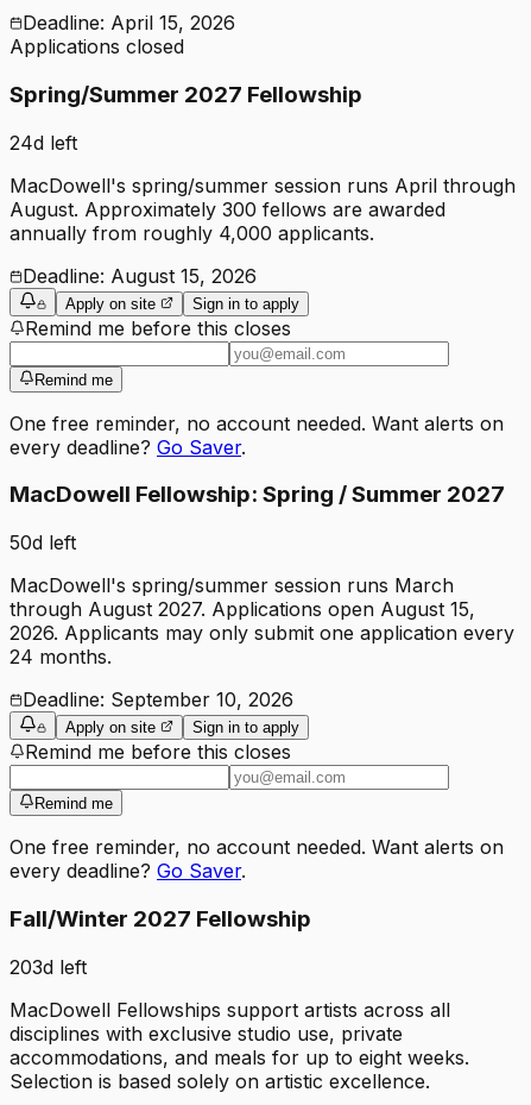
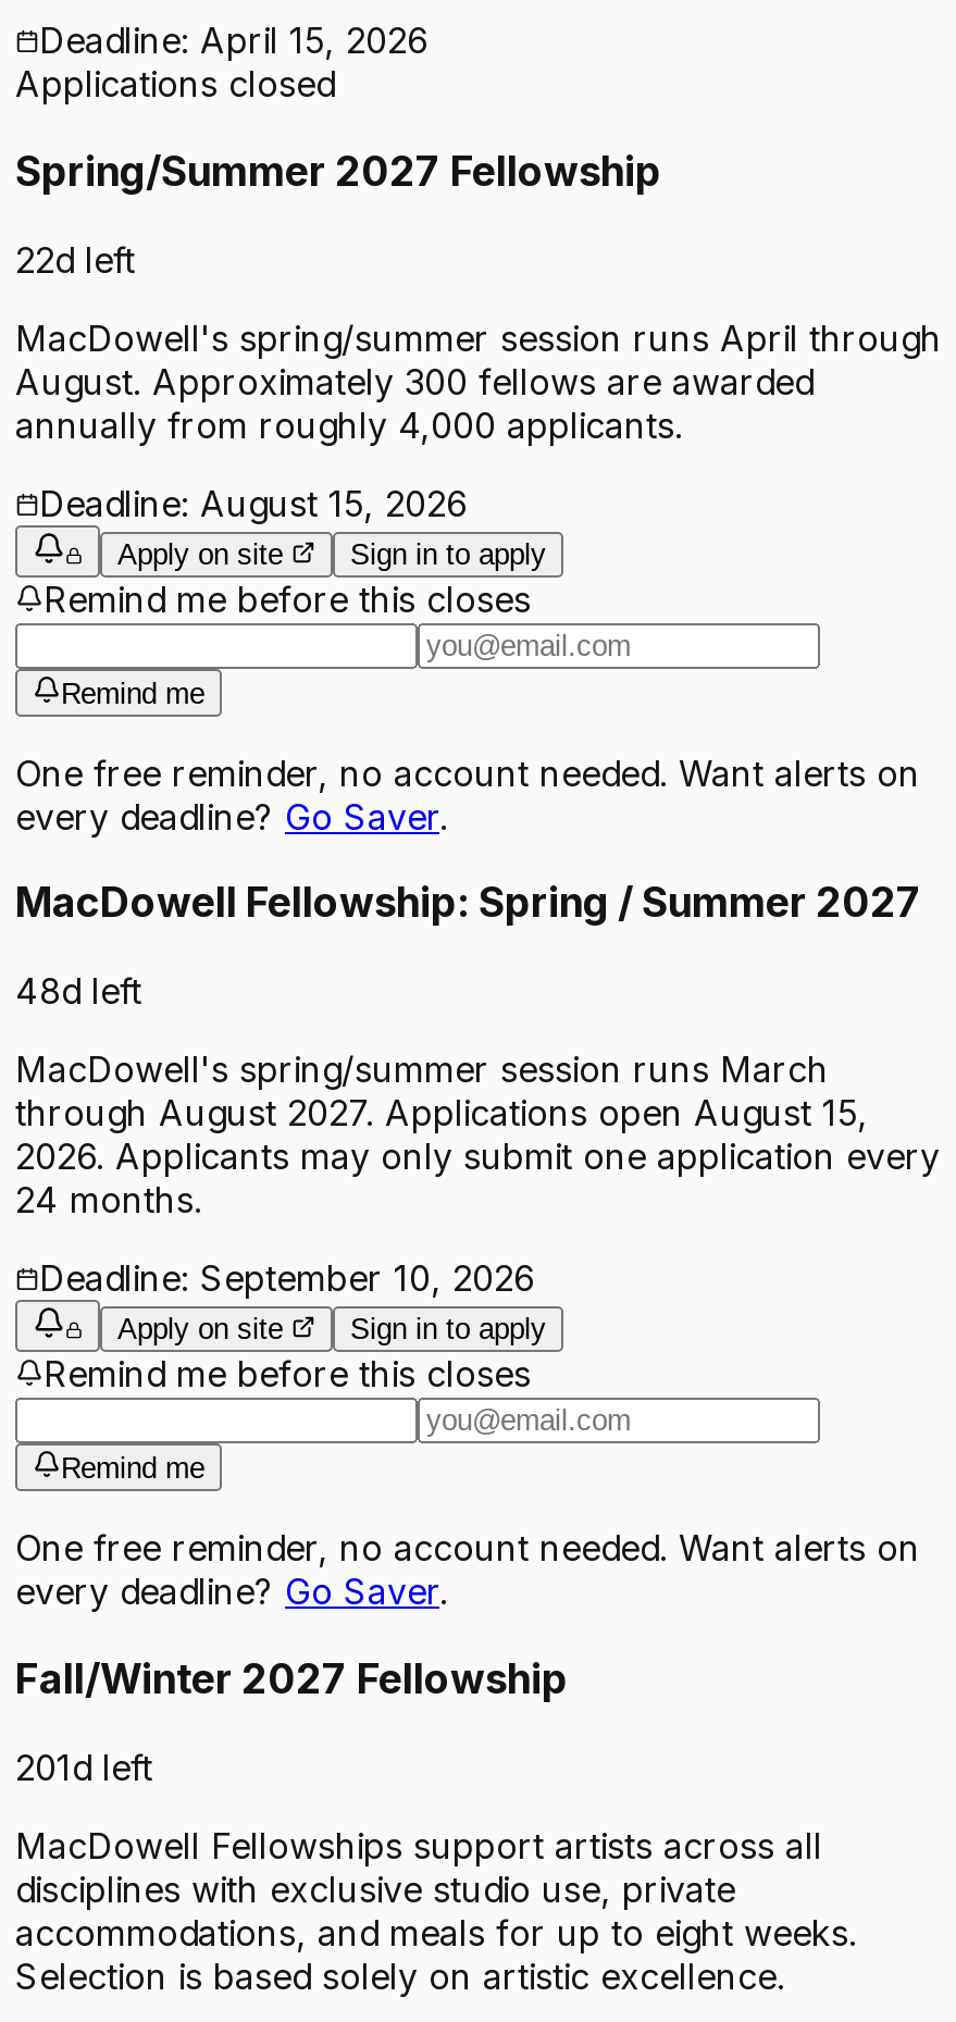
[10,130,77,154] 24d left -> [15,238,135,281] 22d left
[10,531,76,554] 50d left -> [15,969,141,1013] 48d left
[10,955,87,978] 203d left -> [15,1745,152,1788] 201d left

